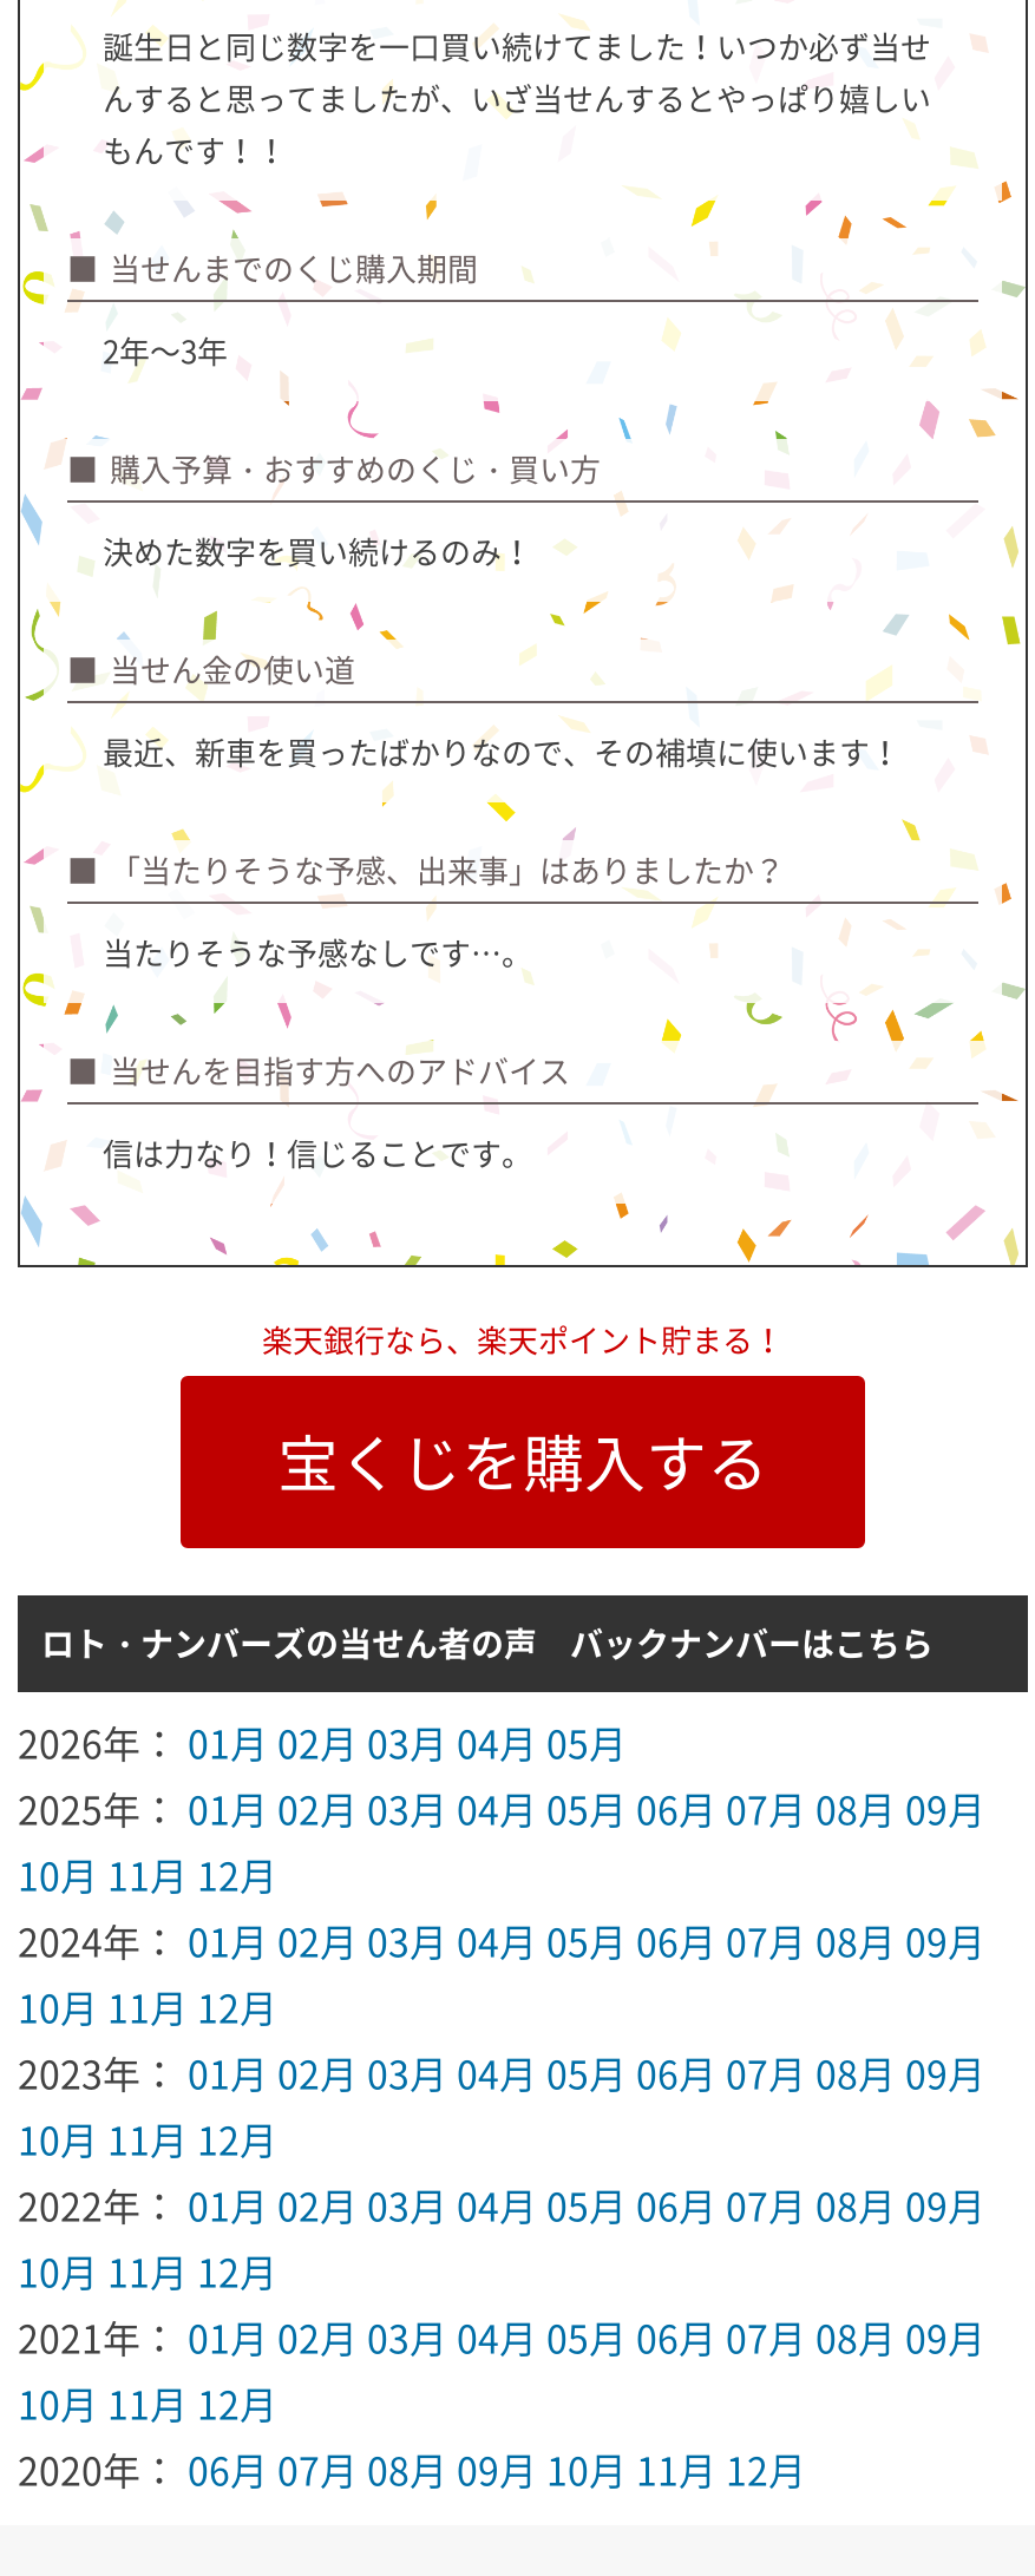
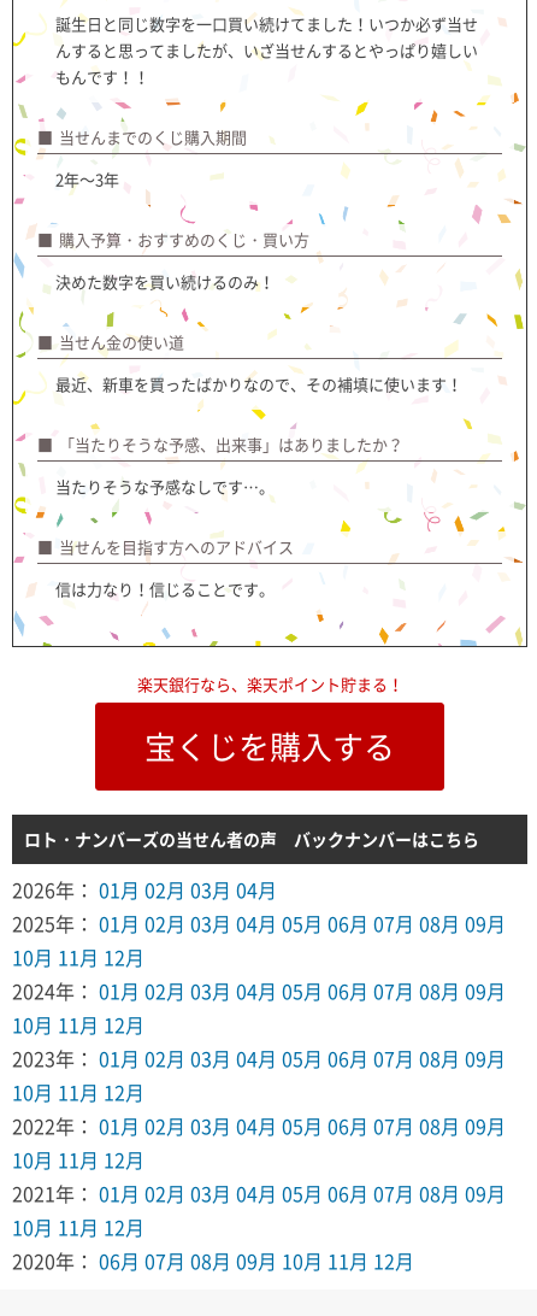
[18,1713,627,1770] 2026年：01月 02月 03月 04月 05月 -> [12,875,277,904] 2026年：01月 02月 03月 04月

